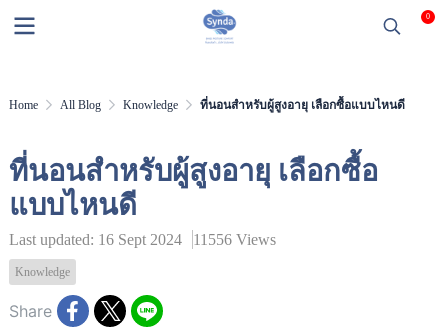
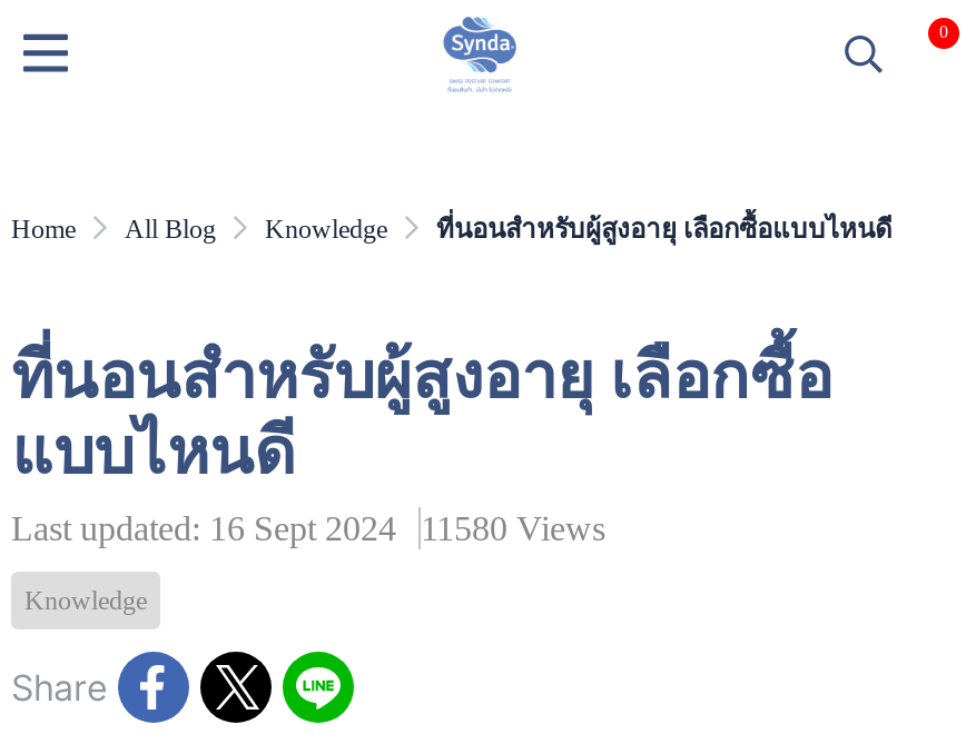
[9,231,276,248] Last updated: 16 Sept 2024 11556 Views -> [11,509,605,547] Last updated: 16 Sept 2024 11580 Views

